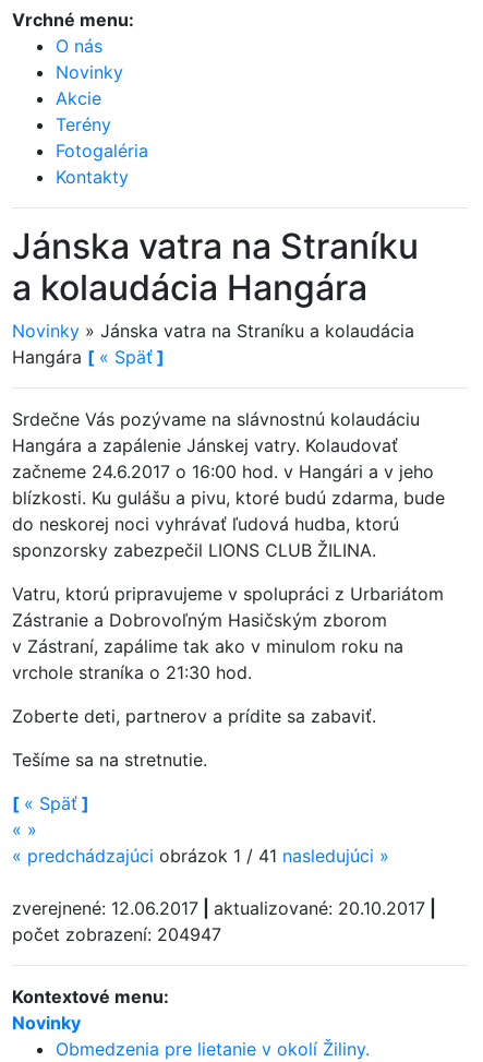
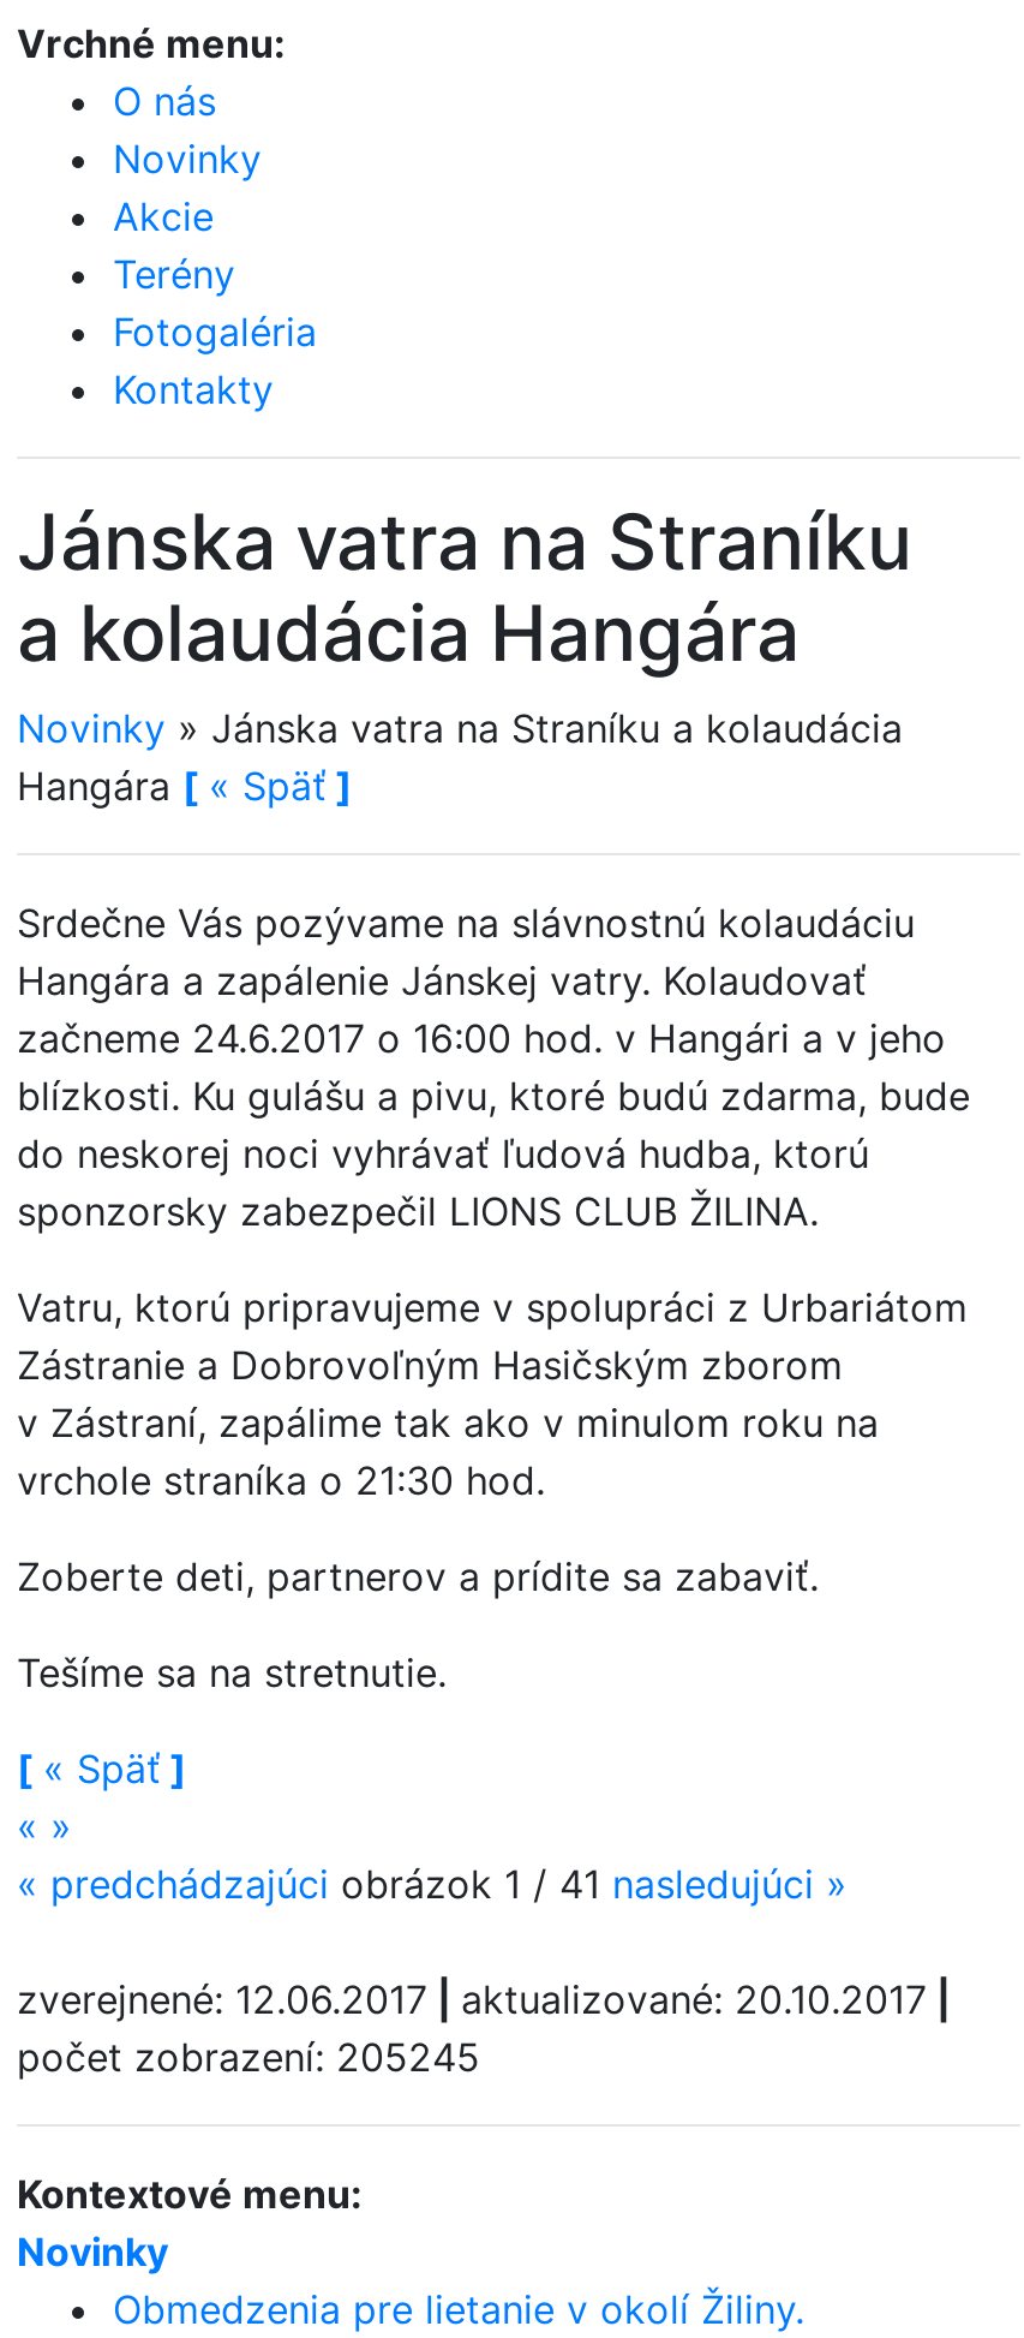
[12,923,221,945] počet zobrazení: 204947 -> [17,2033,480,2081] počet zobrazení: 205245

